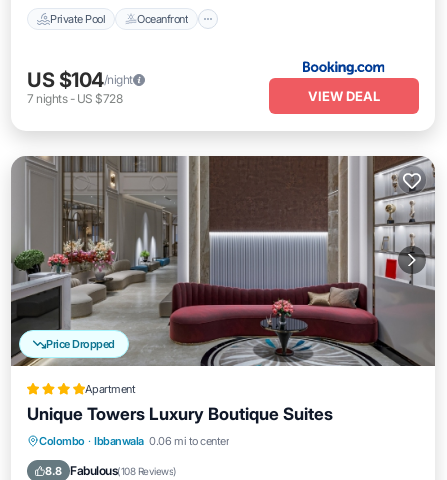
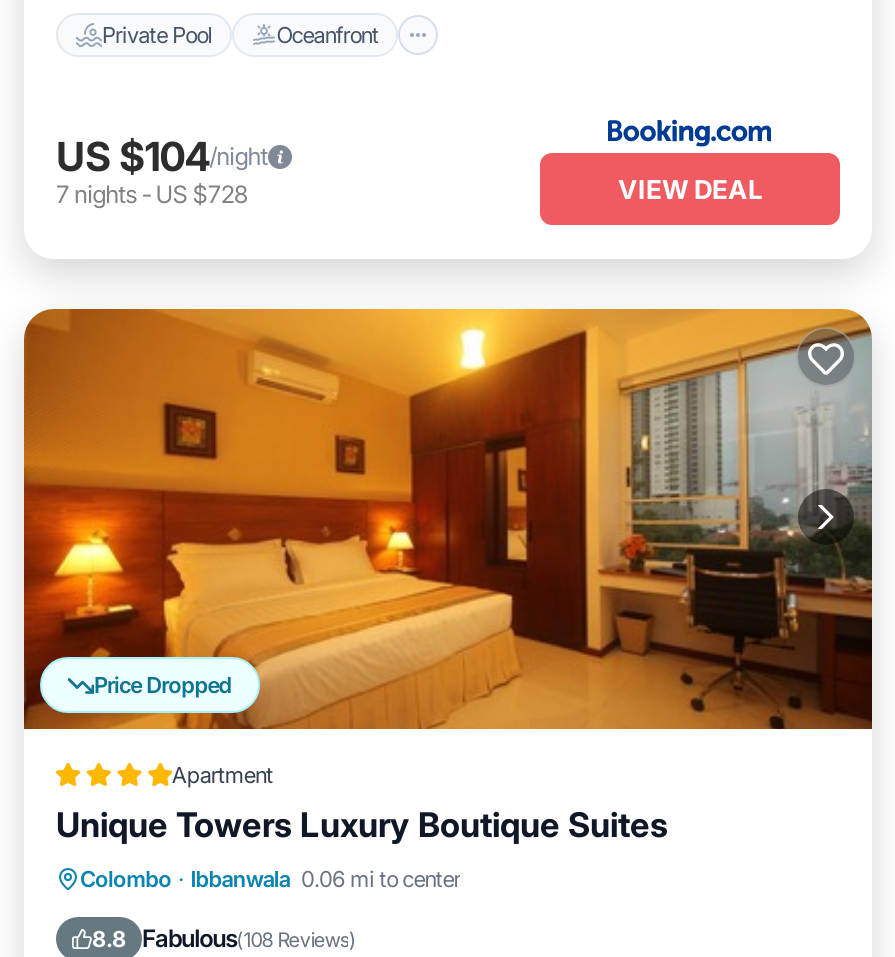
[10,155,436,367] [image] -> [22,307,874,731] [image]

